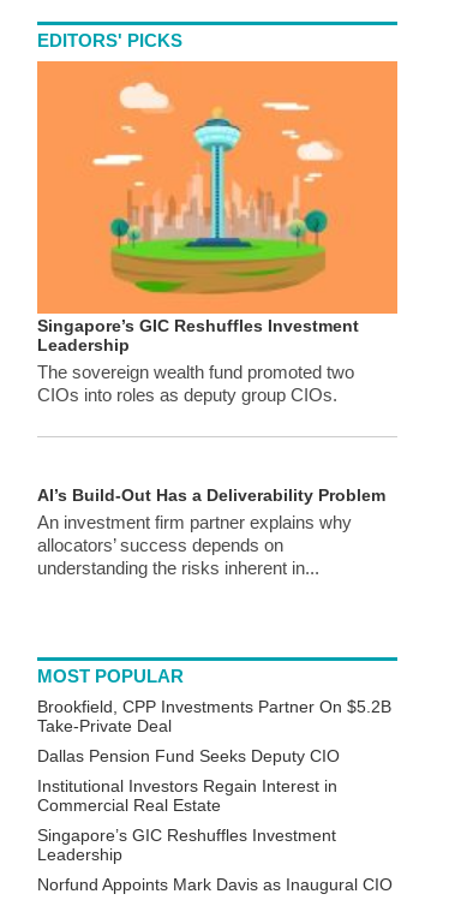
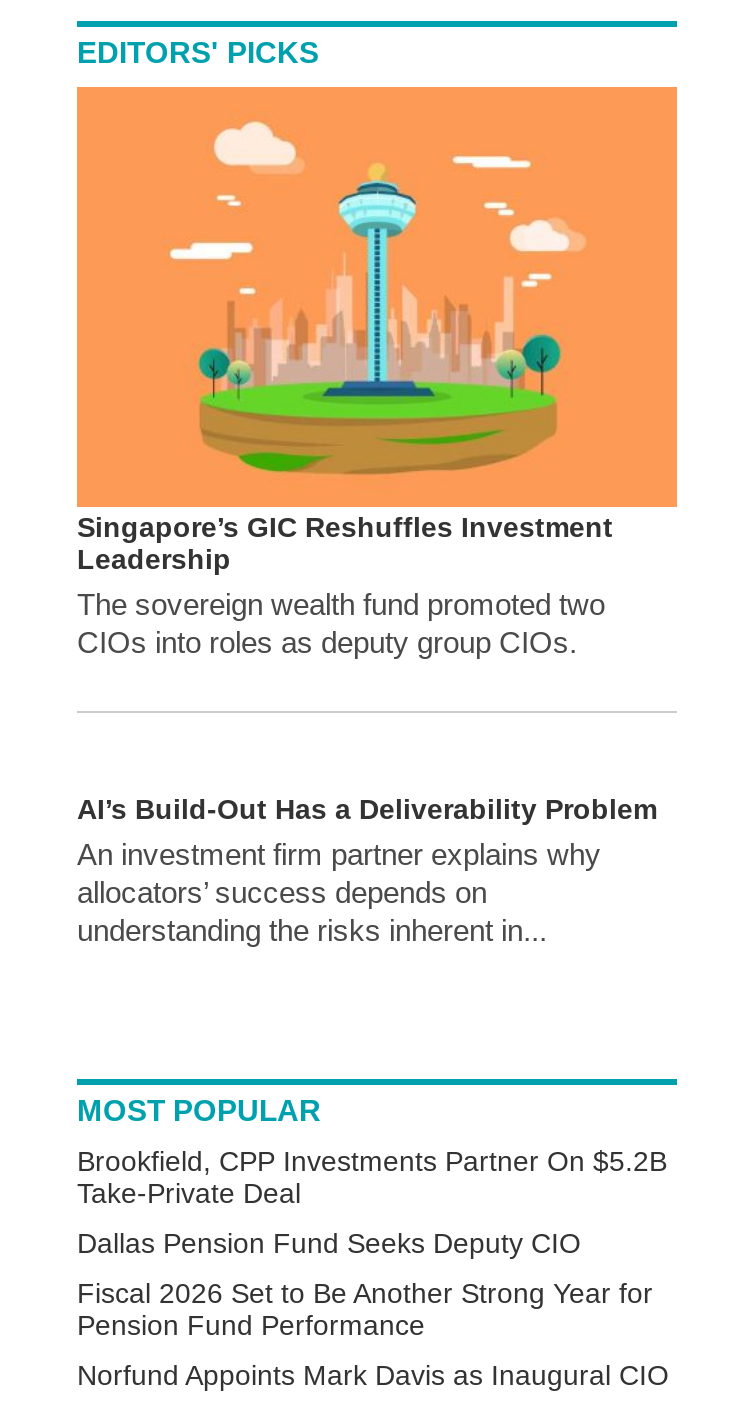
[37,776,337,864] Institutional Investors Regain Interest in | Commercial Real Estate | Singapore’s GIC Reshuffles Investment | Leadership -> [77,1277,653,1341] Fiscal 2026 Set to Be Another Strong Year for | Pension Fund Performance

